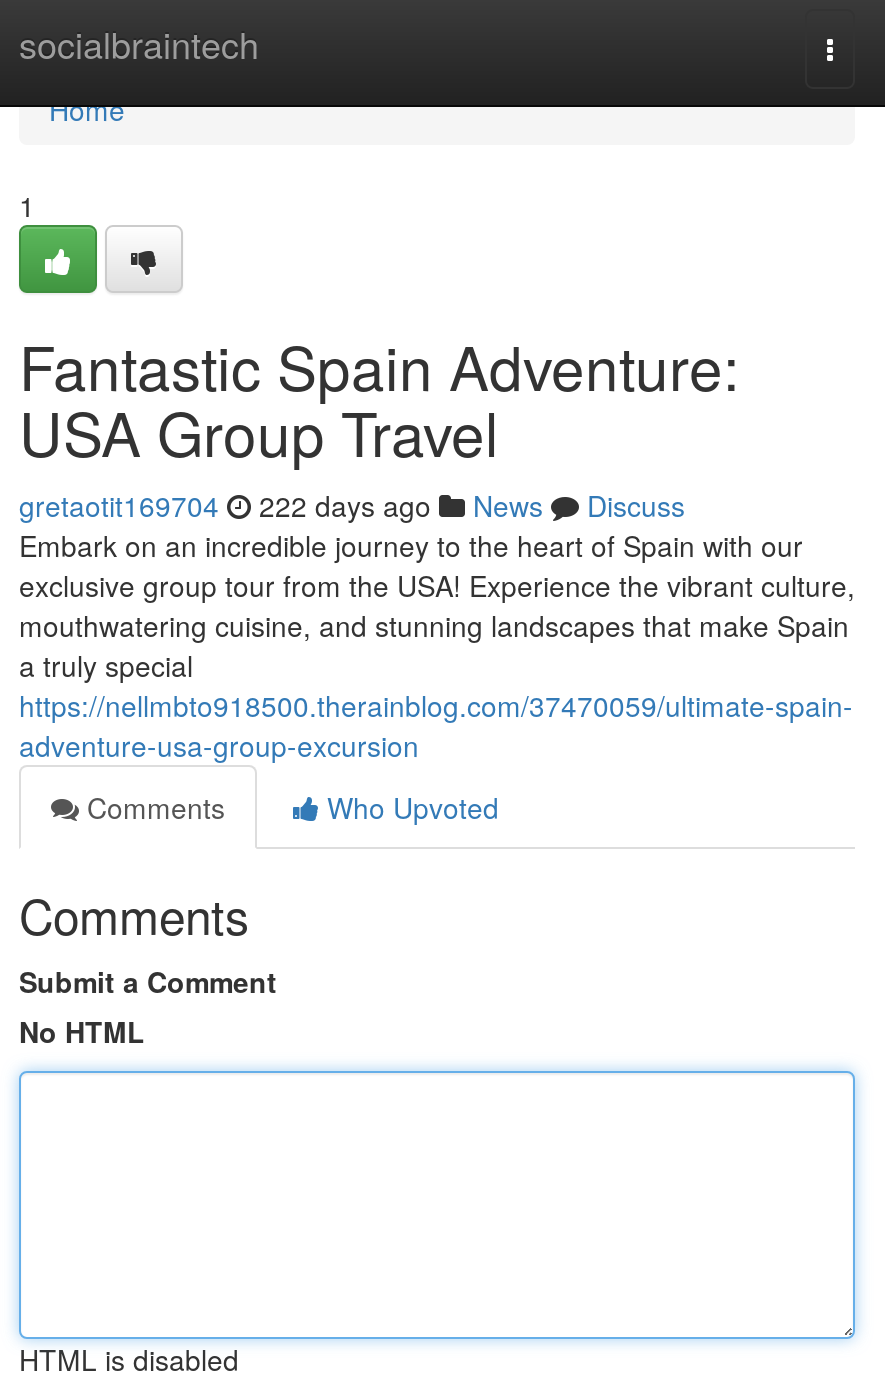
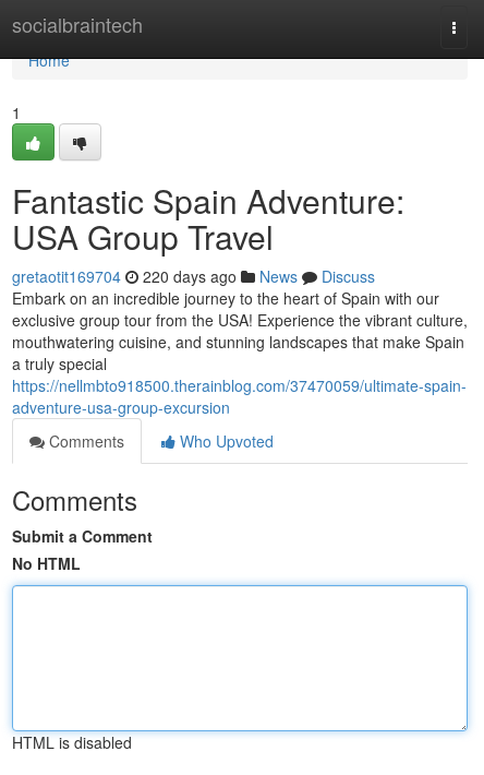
[19,485,685,525] gretaotit169704 222 days ago News Discuss -> [12,265,375,287] gretaotit169704 220 days ago News Discuss

